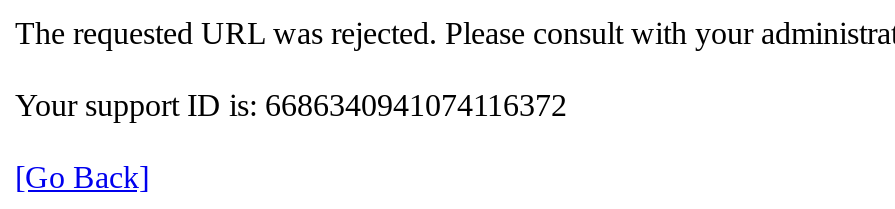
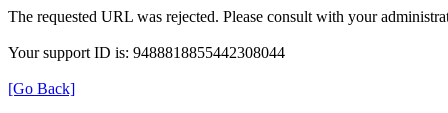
[15,88,567,122] Your support ID is: 6686340941074116372 -> [8,44,285,61] Your support ID is: 9488818855442308044

